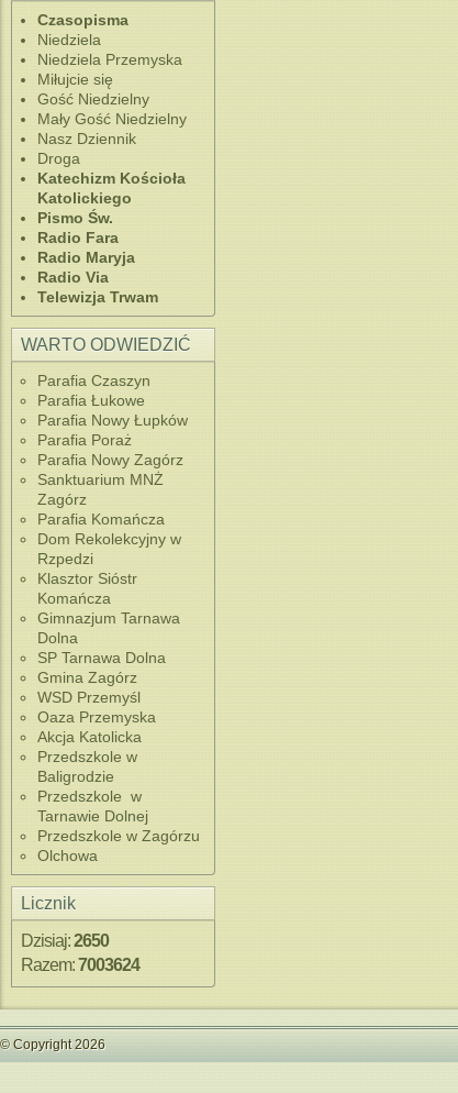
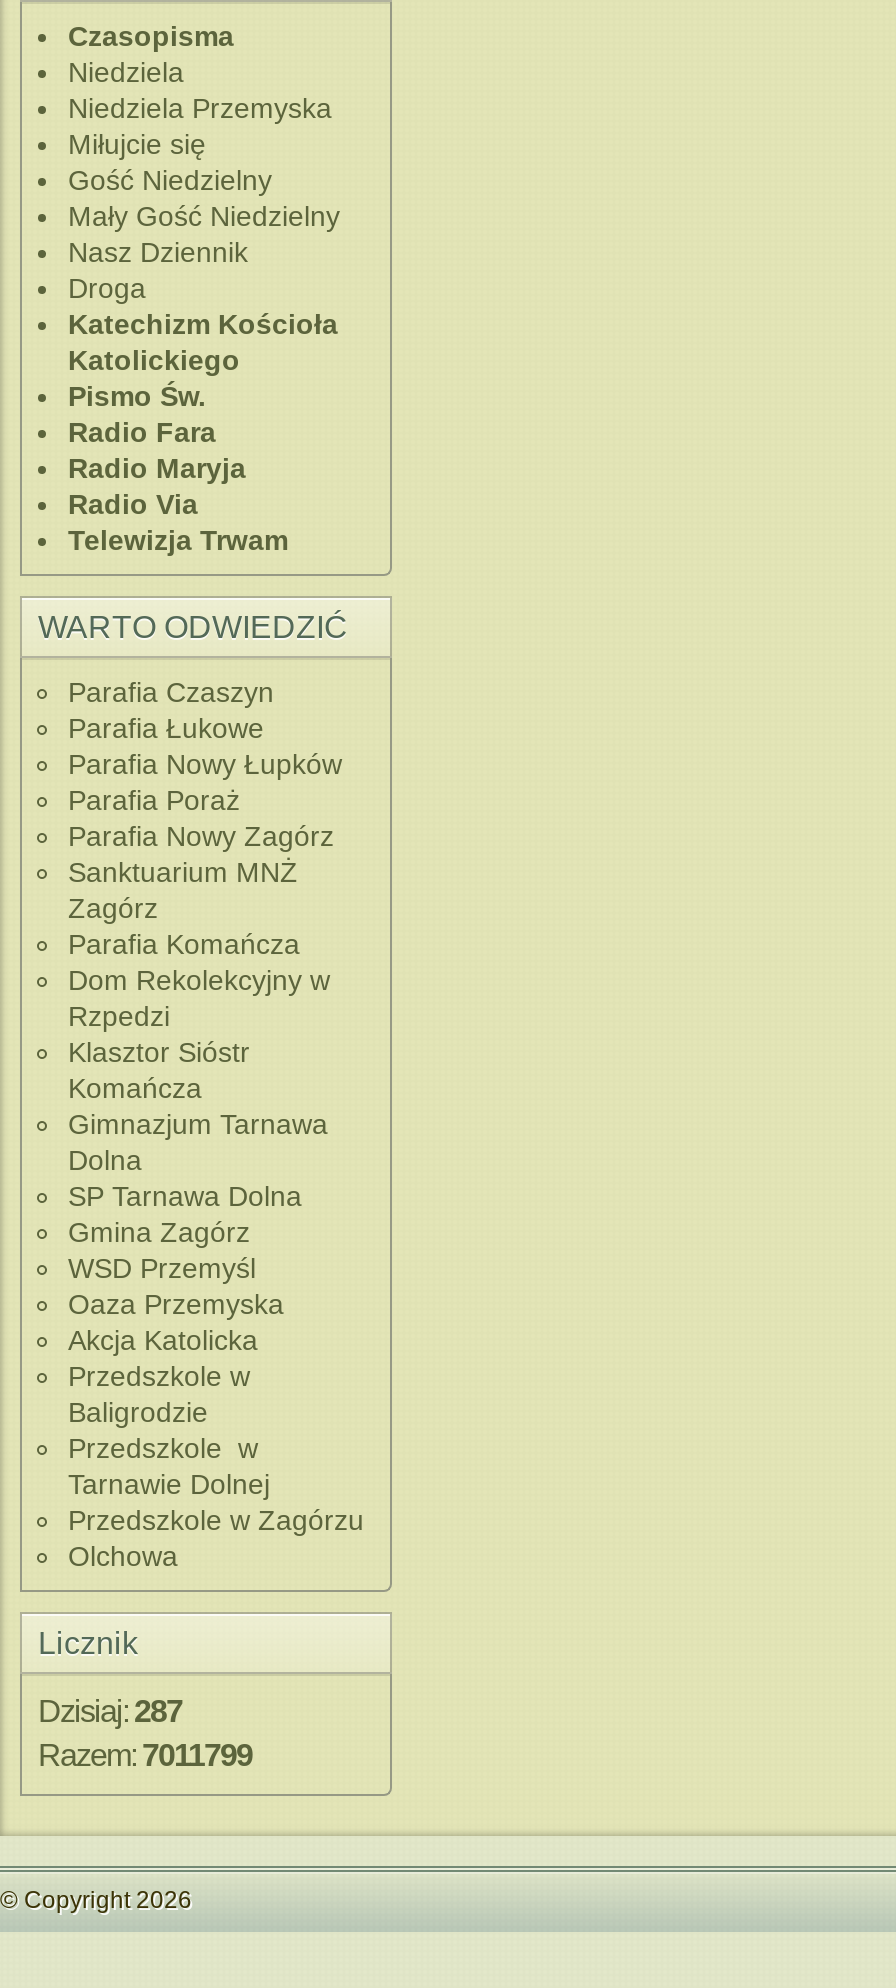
[21,931,109,950] Dzisiaj: 2650 -> [38,1694,182,1728] Dzisiaj: 287
[21,956,139,974] Razem: 7003624 -> [38,1738,252,1772] Razem: 7011799

